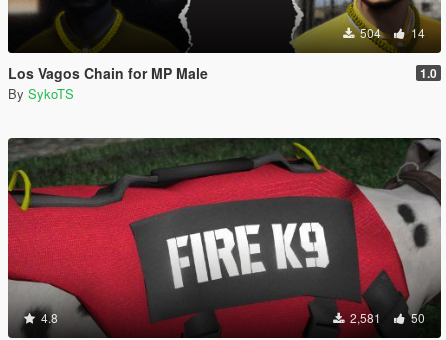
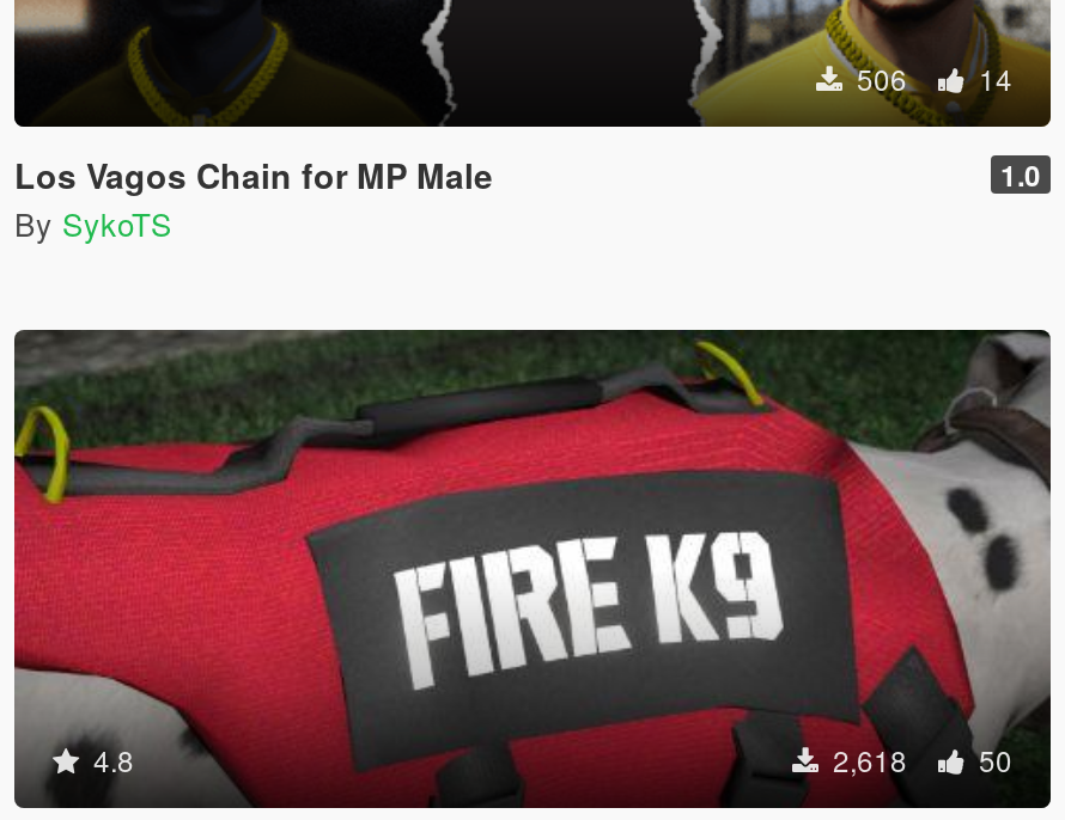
[357,24,425,41] 504 14 -> [850,57,1012,98] 506 14
[347,309,425,326] 2,581 50 -> [826,739,1012,779] 2,618 50

